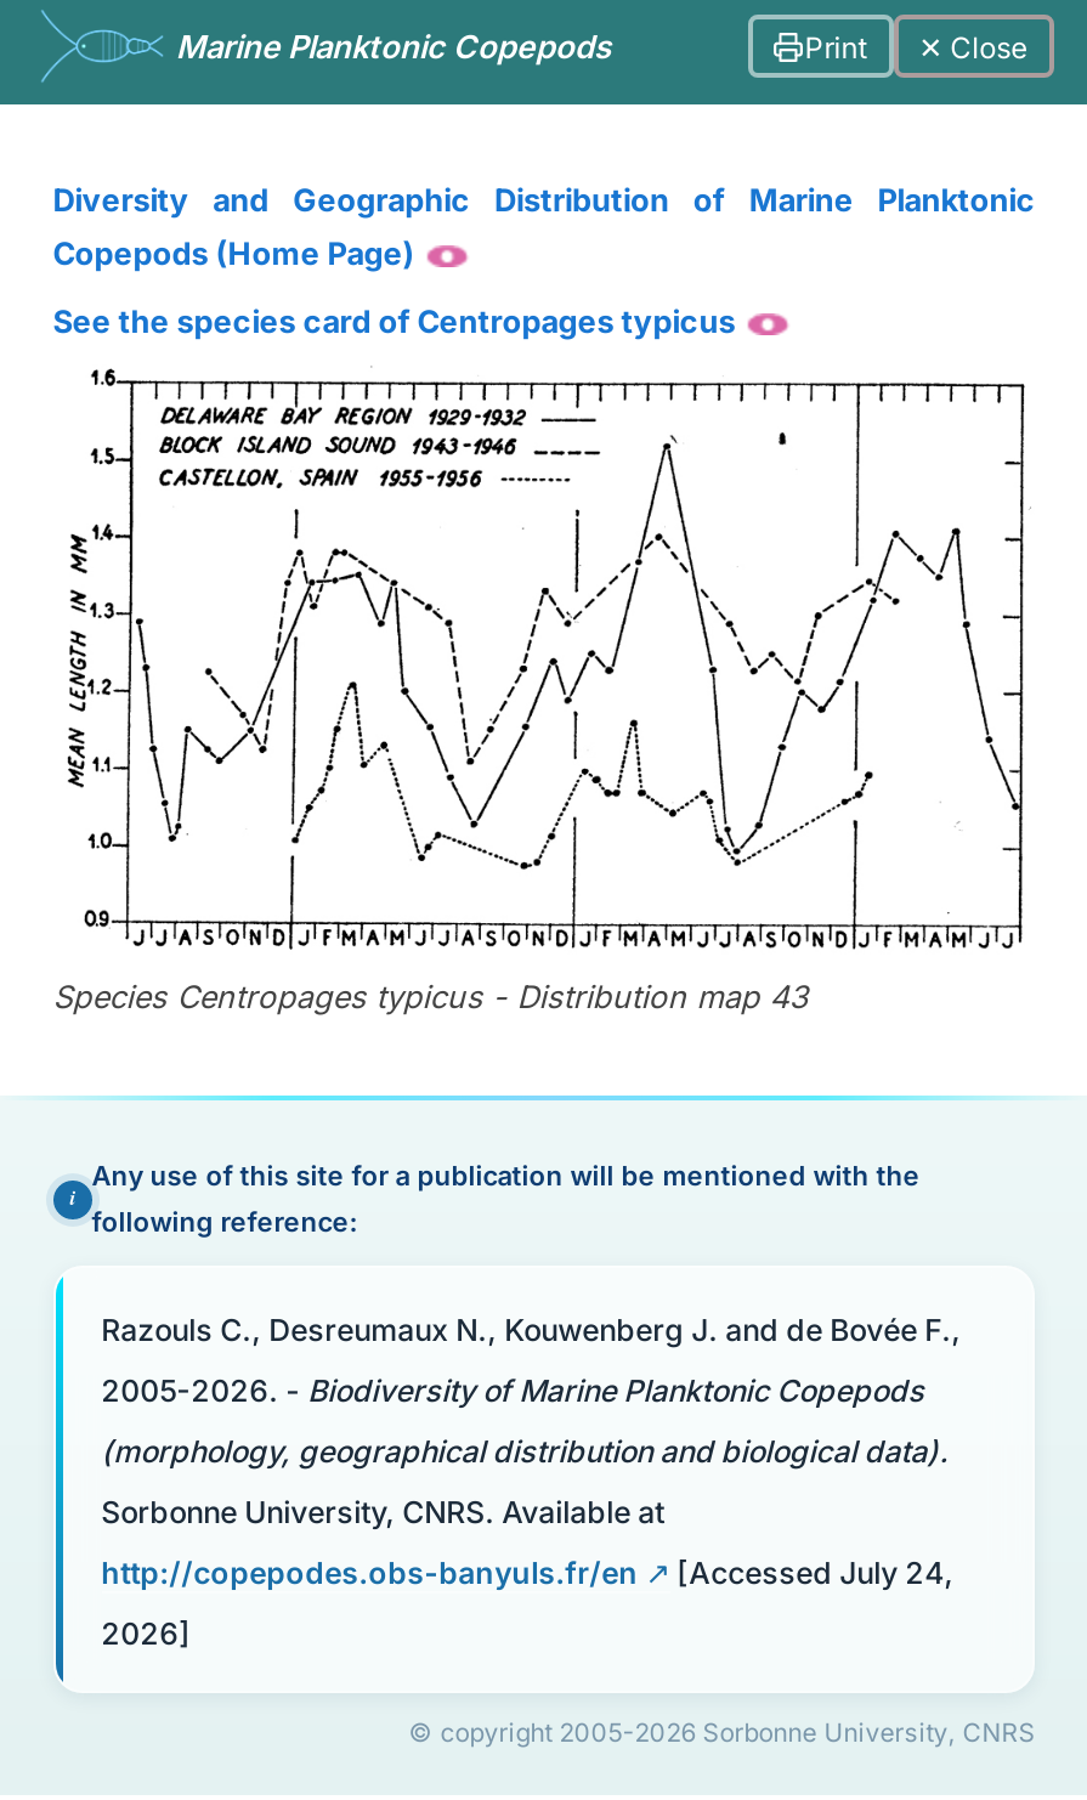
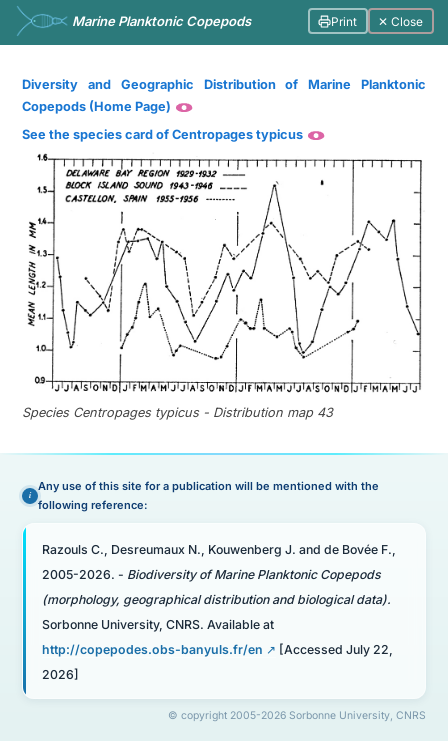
[669,1554,954,1591] [Accessed July 24, -> [276,642,393,657] [Accessed July 22,

